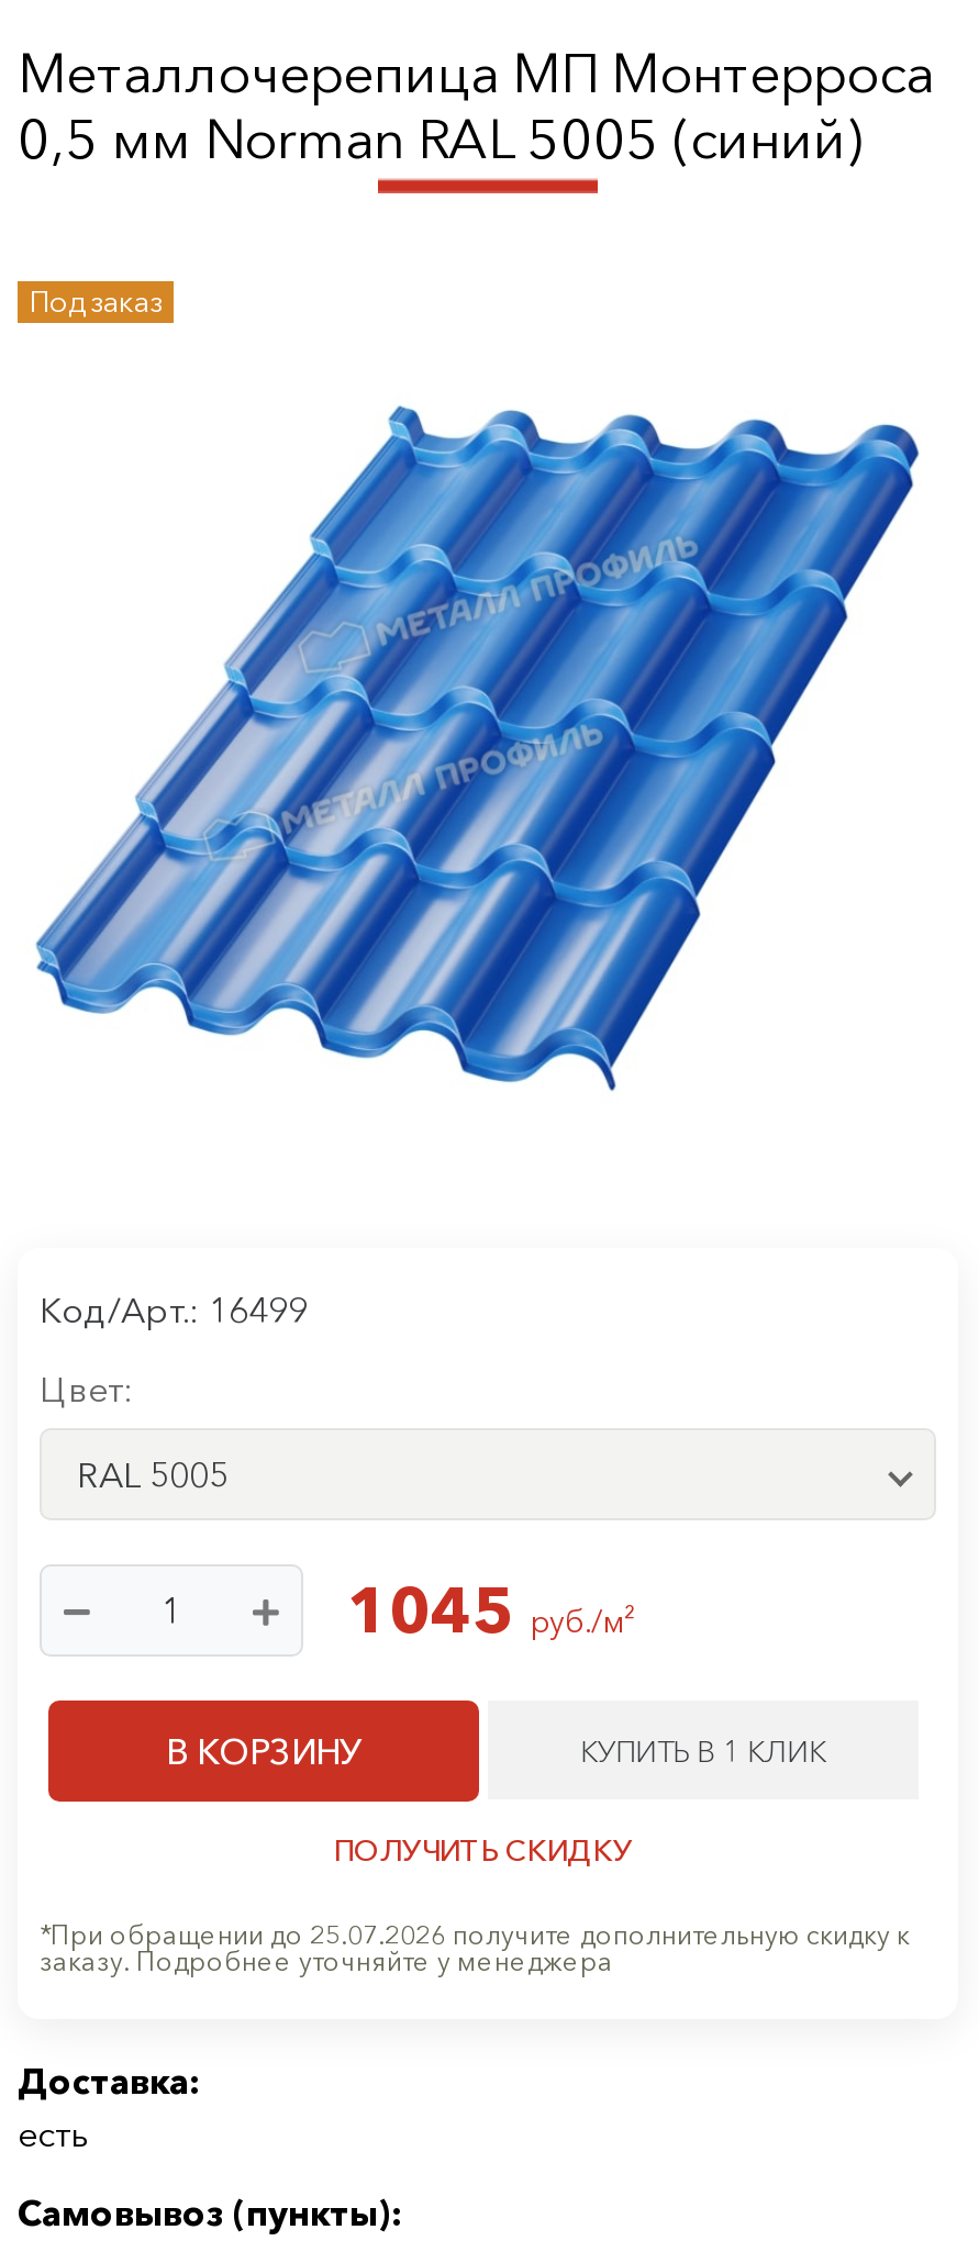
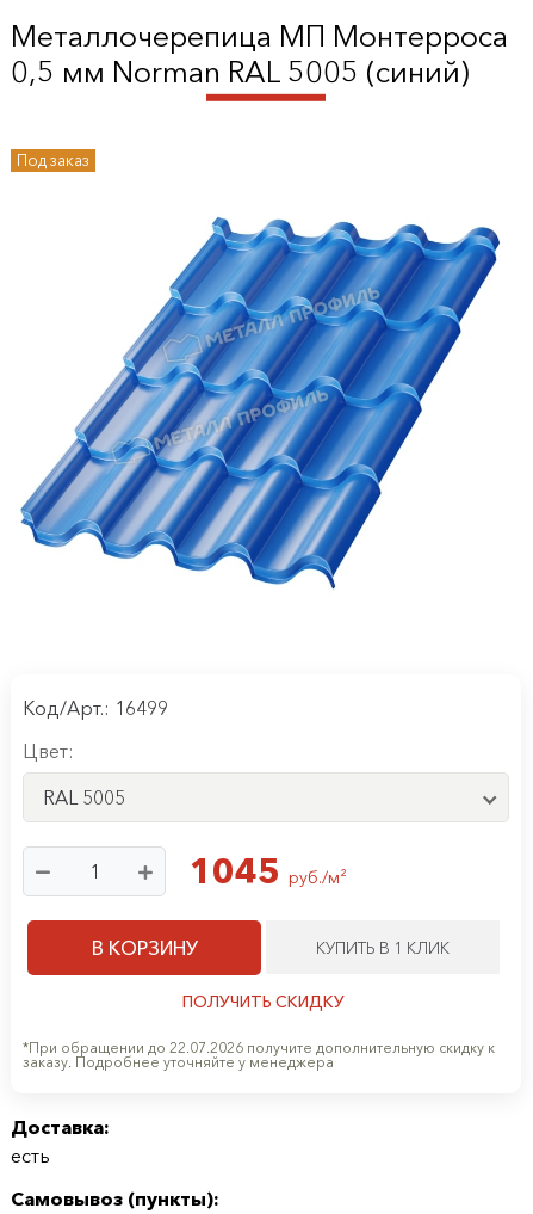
[40,1918,910,1951] *При обращении до 25.07.2026 получите дополнительную скидку к -> [23,1038,495,1056] *При обращении до 22.07.2026 получите дополнительную скидку к

